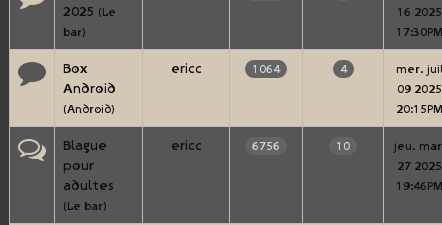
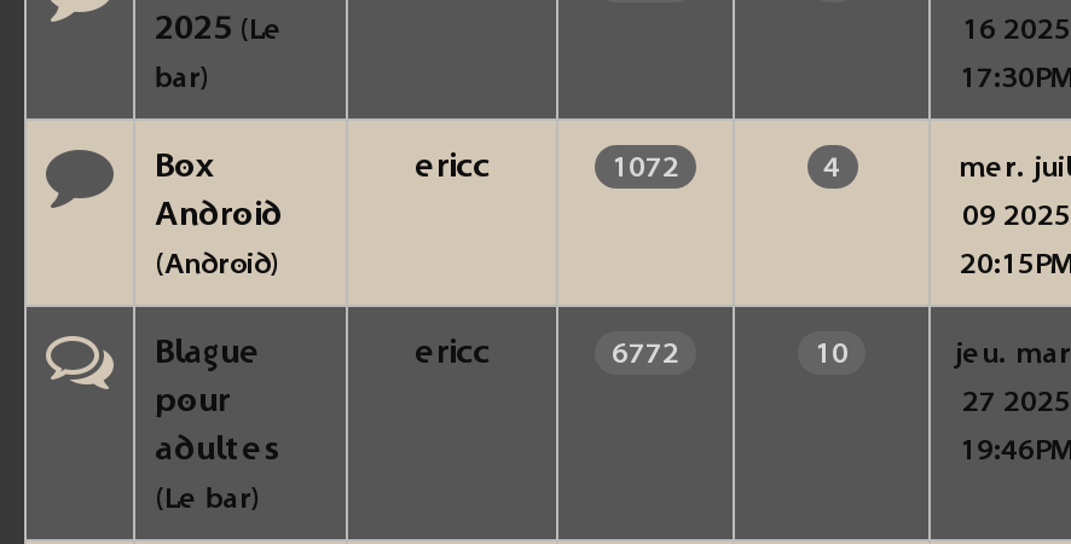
[252,62,280,75] 1064 -> [612,150,679,181] 1072
[252,139,280,152] 6756 -> [612,336,679,368] 6772

